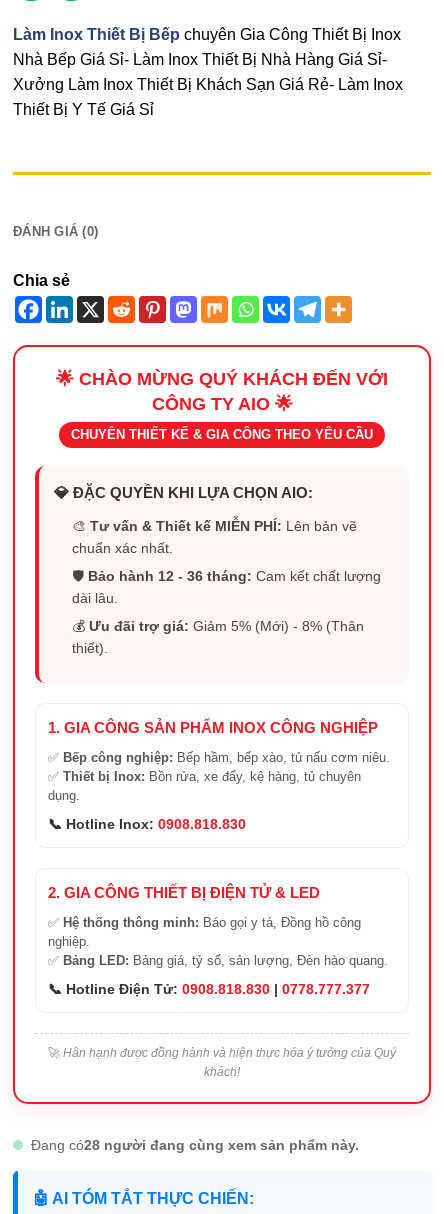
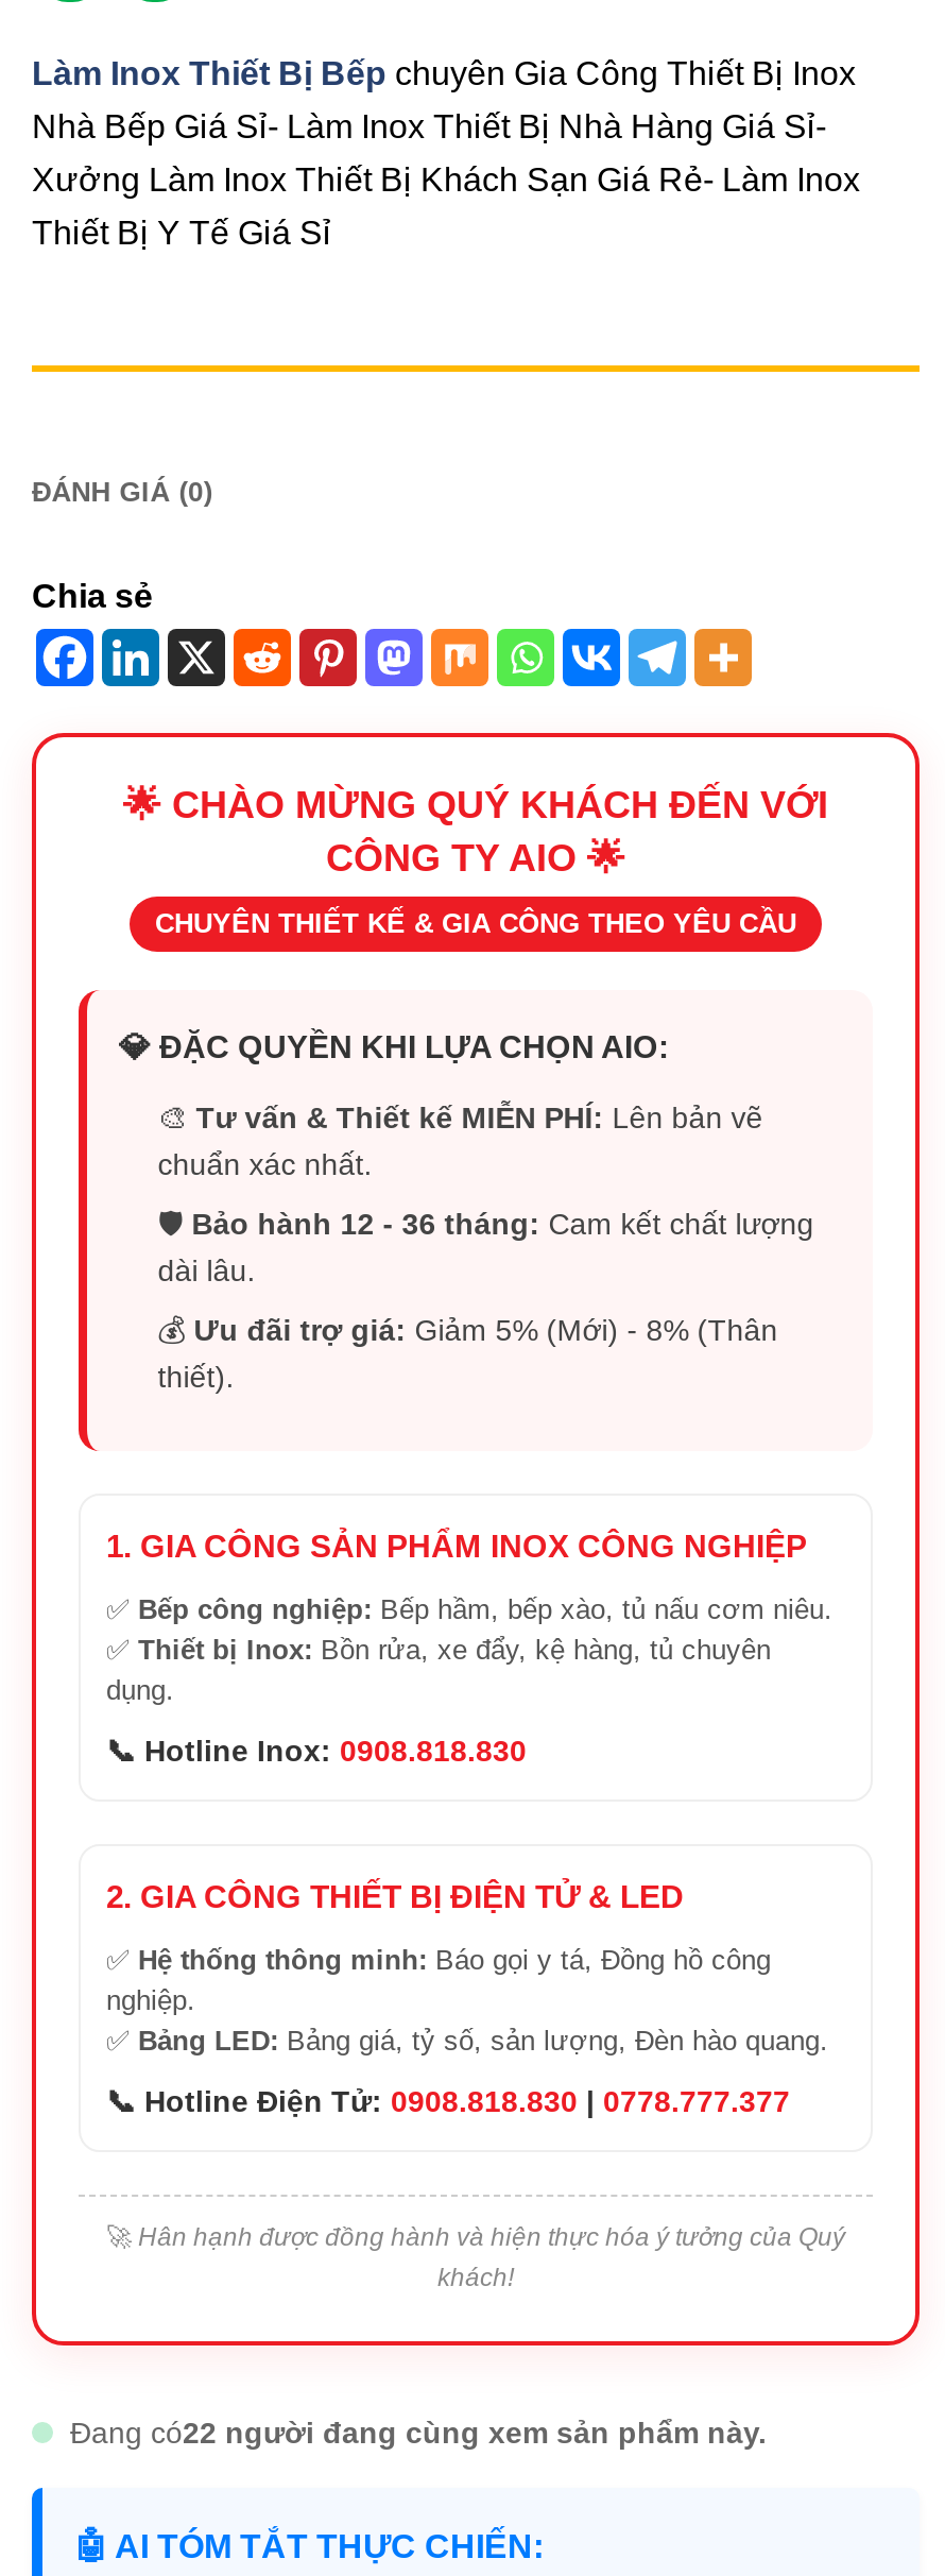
[31,1137,359,1153] Đang có28 người đang cùng xem sản phẩm này. -> [70,2415,767,2449] Đang có22 người đang cùng xem sản phẩm này.

